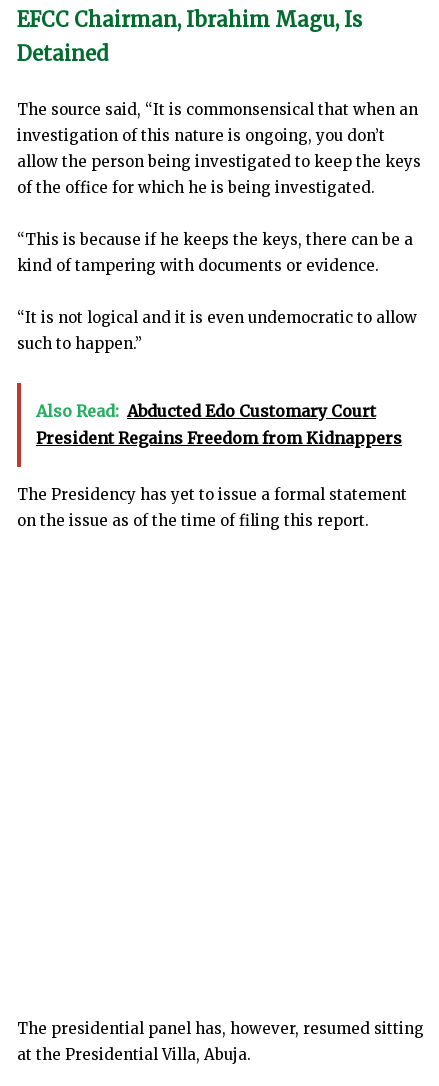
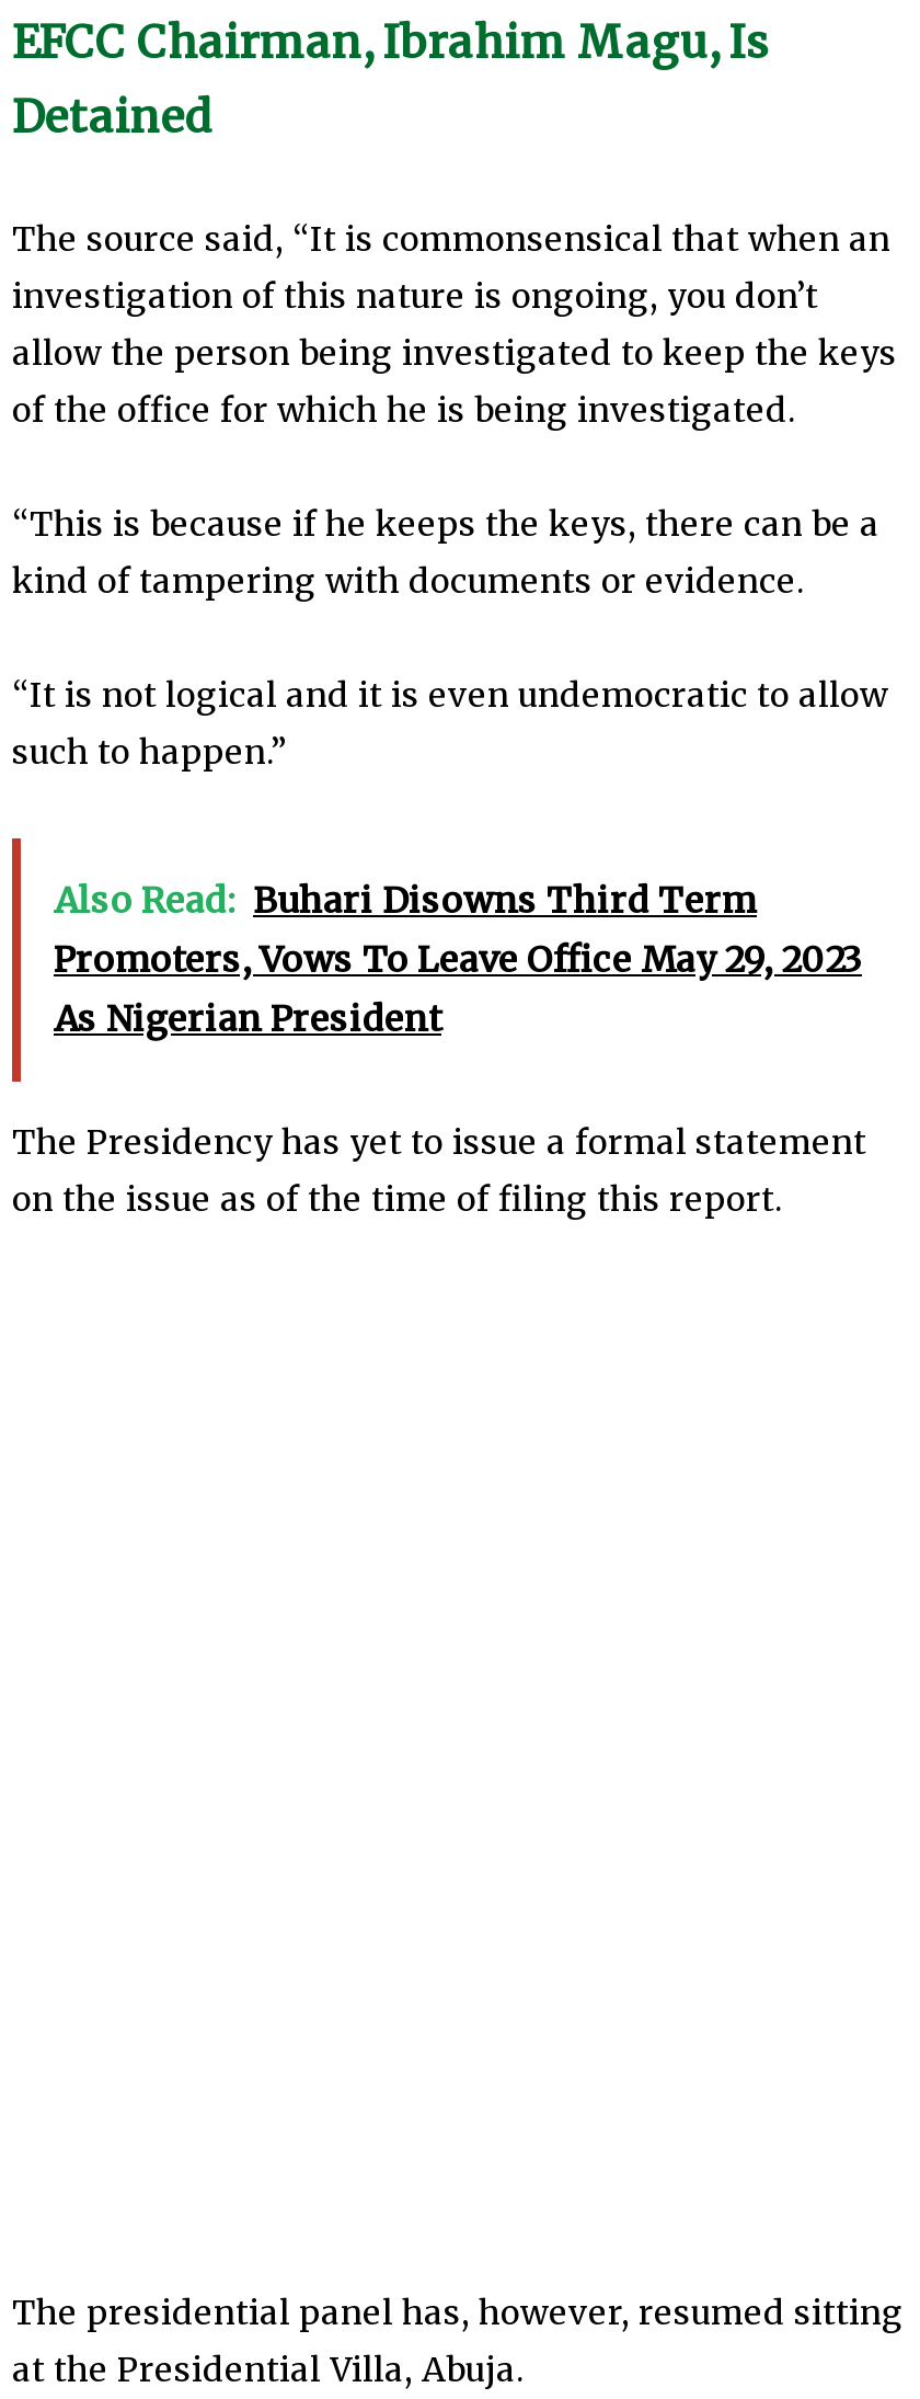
[36,401,402,448] Also Read: Abducted Edo Customary Court | President Regains Freedom from Kidnappers -> [54,877,862,1039] Also Read: Buhari Disowns Third Term | Promoters, Vows To Leave Office May 29, 2023 | As Nigerian President

